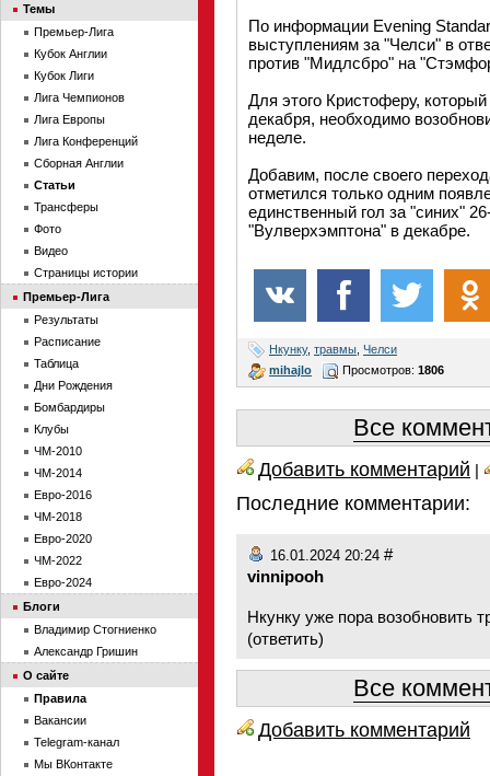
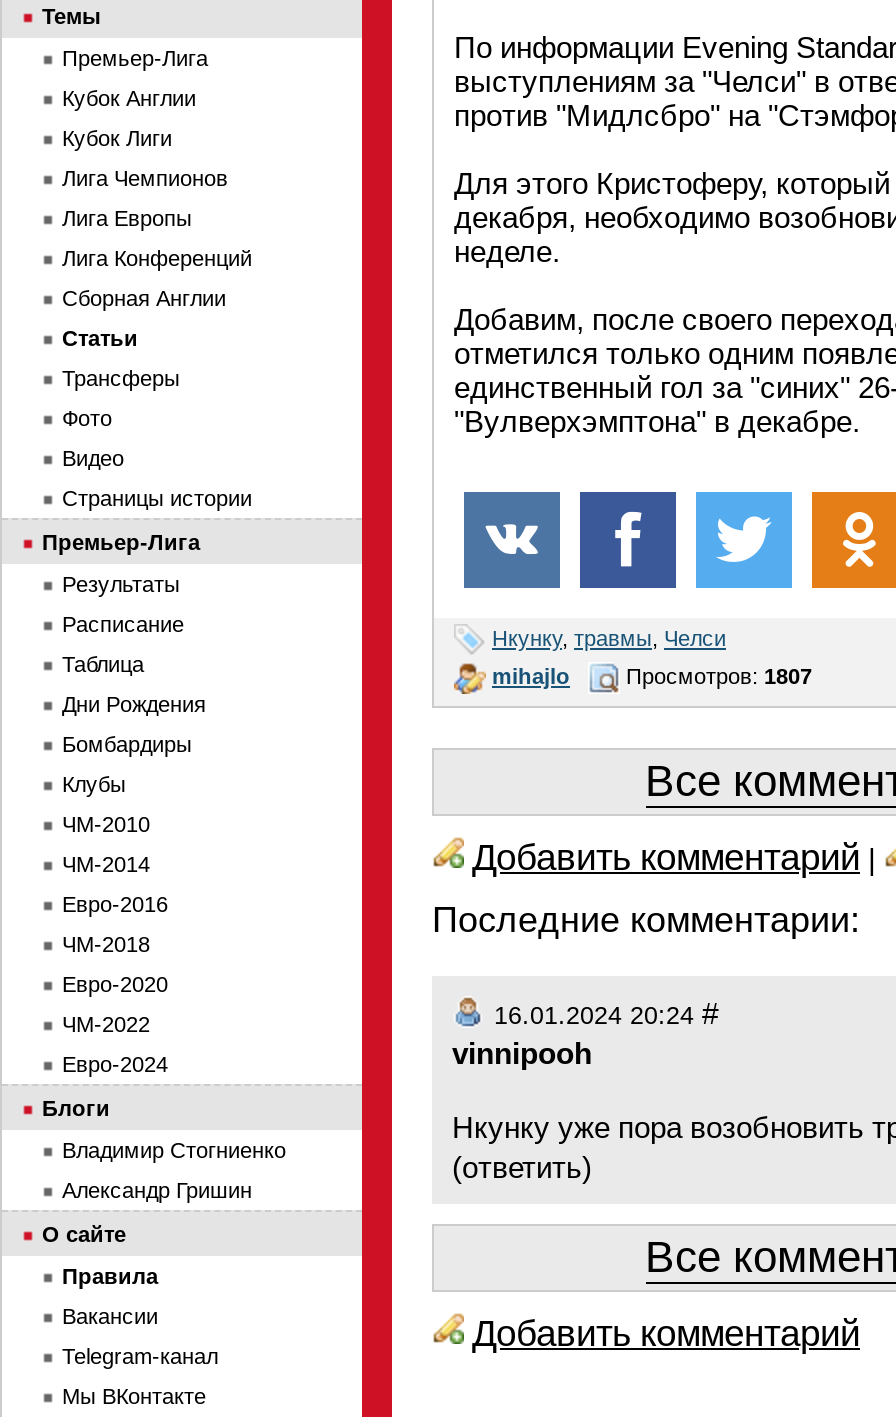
[339,363,444,377] Просмотров: 1806 -> [620,664,812,688] Просмотров: 1807

